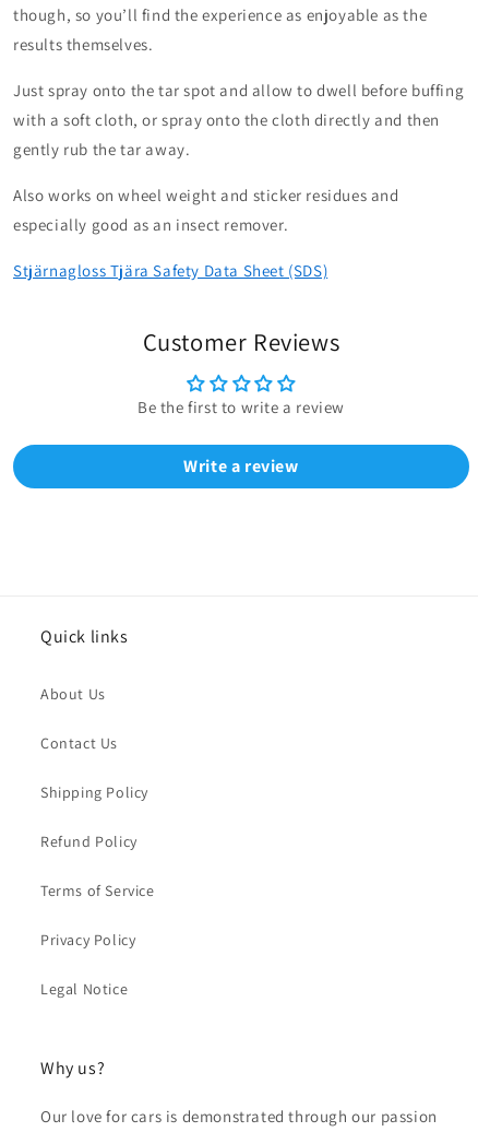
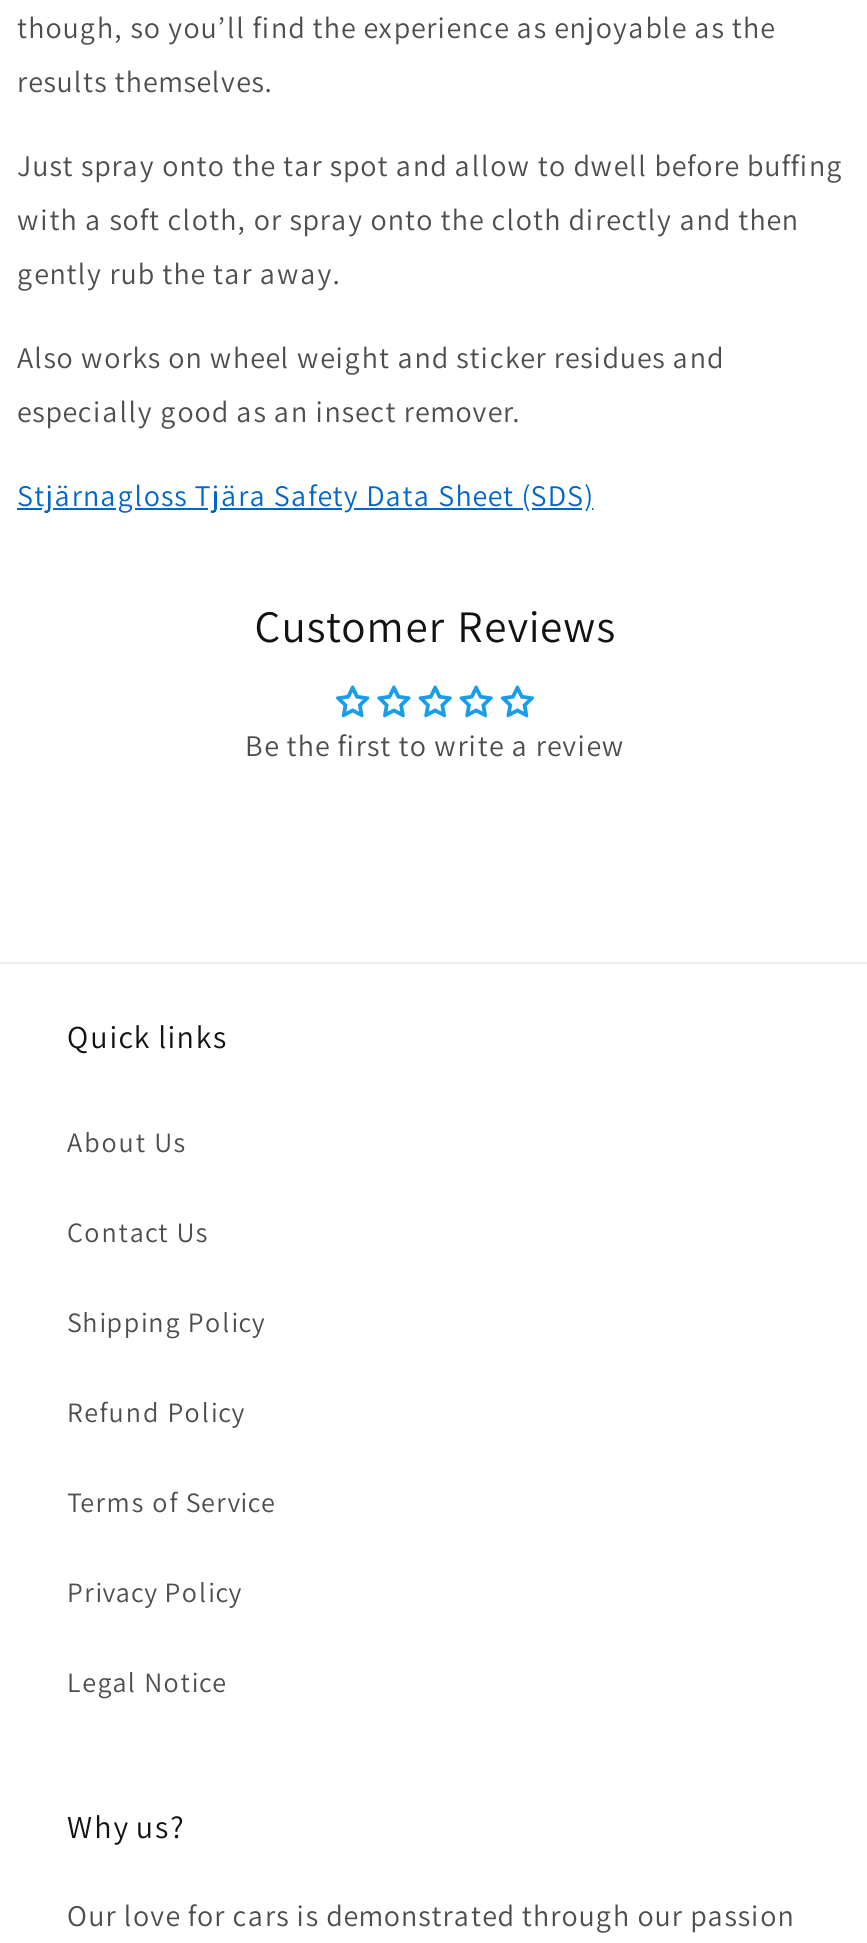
[184,454,299,477] Write a review -> none

